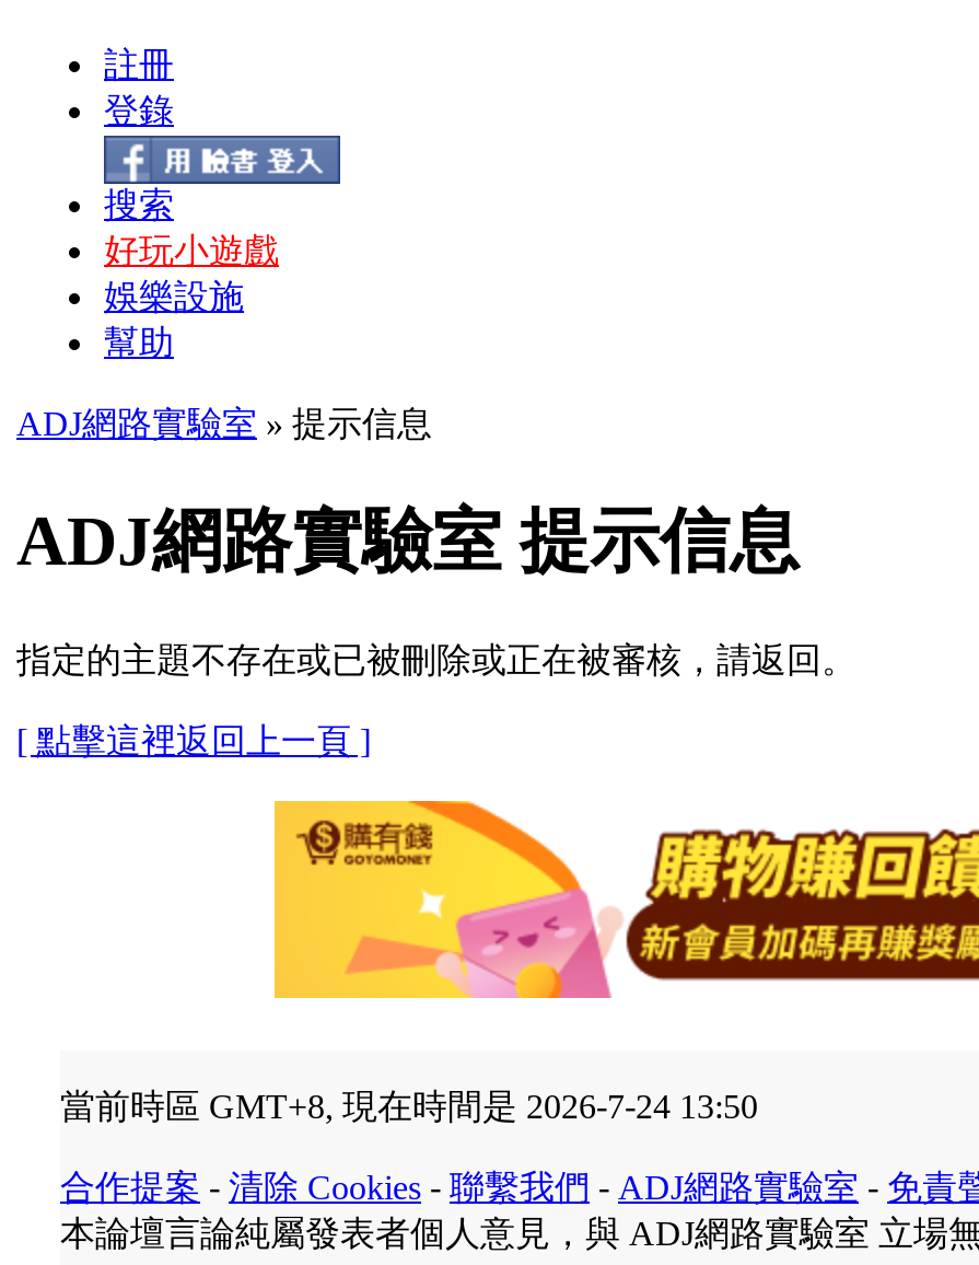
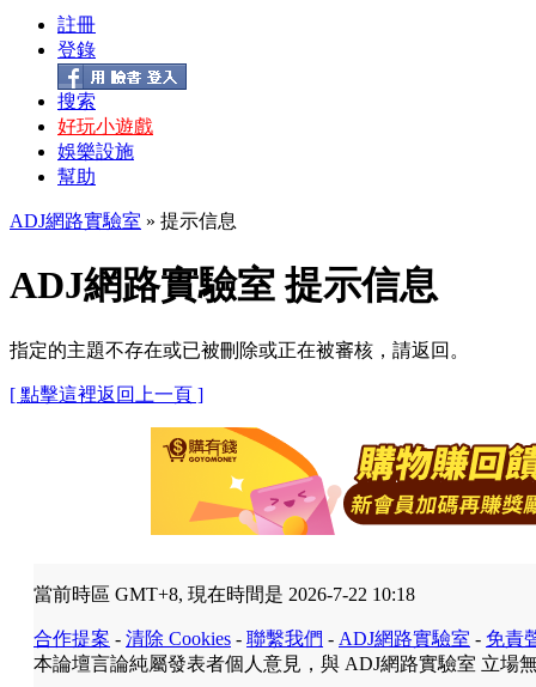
[60,1088,758,1125] 當前時區 GMT+8, 現在時間是 2026-7-24 13:50 -> [33,584,415,604] 當前時區 GMT+8, 現在時間是 2026-7-22 10:18

